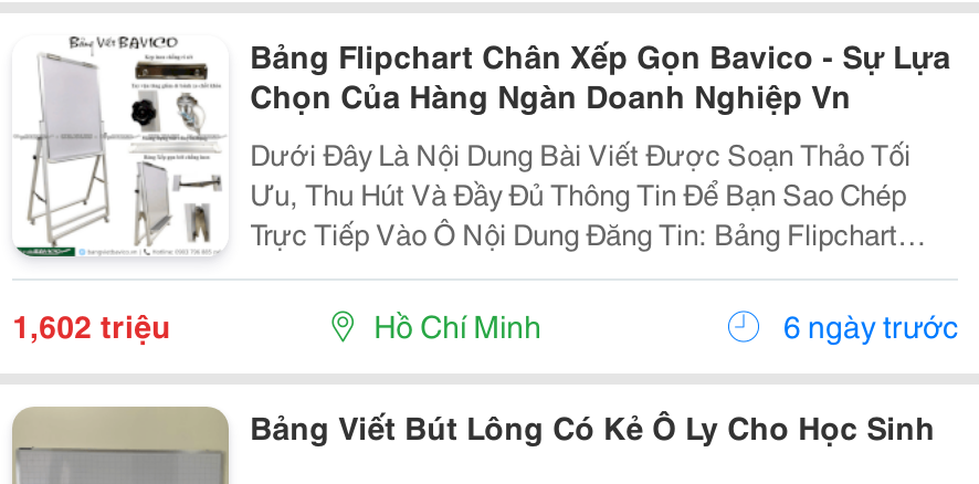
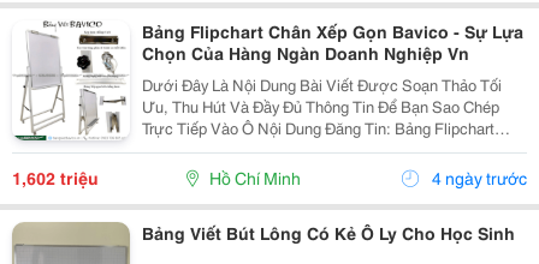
[777,303,958,347] 6 ngày trước -> [428,166,527,190] 4 ngày trước

